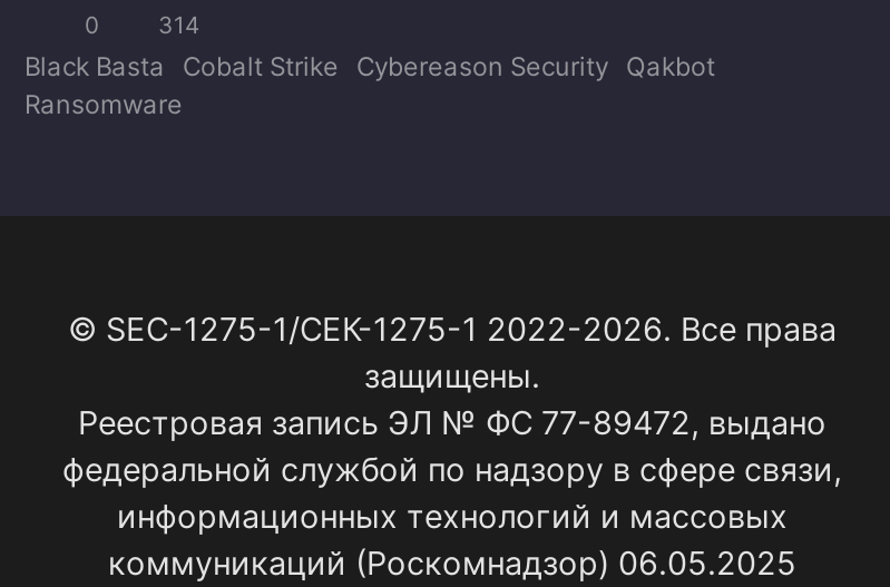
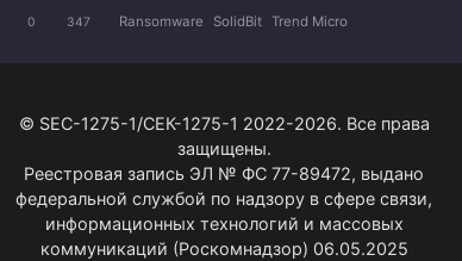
[25,11,715,121] 314 | Black Basta Cobalt Strike Cybereason Security Qakbot | Ransomware -> [67,13,348,30] 347 | Ransomware SolidBit Trend Micro

